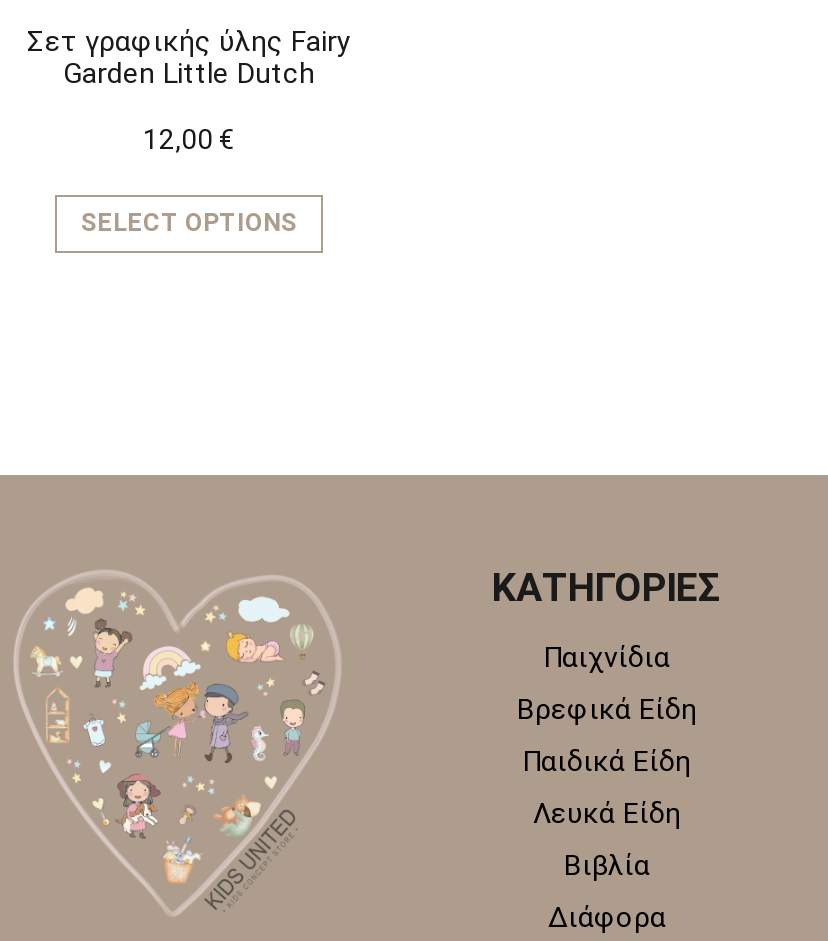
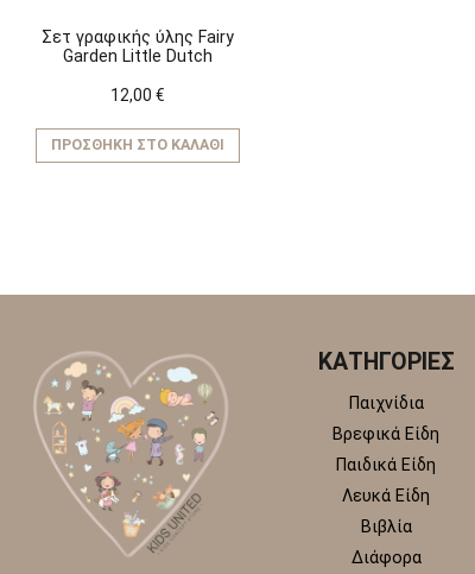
[81,208,297,238] SELECT OPTIONS -> [51,136,224,154] ΠΡΟΣΘΉΚΗ ΣΤΟ ΚΑΛΆΘΙ

